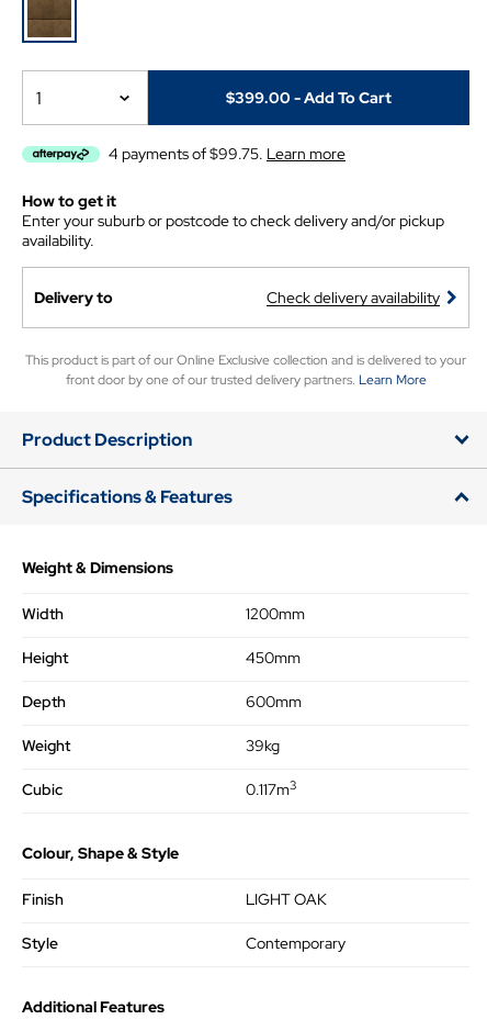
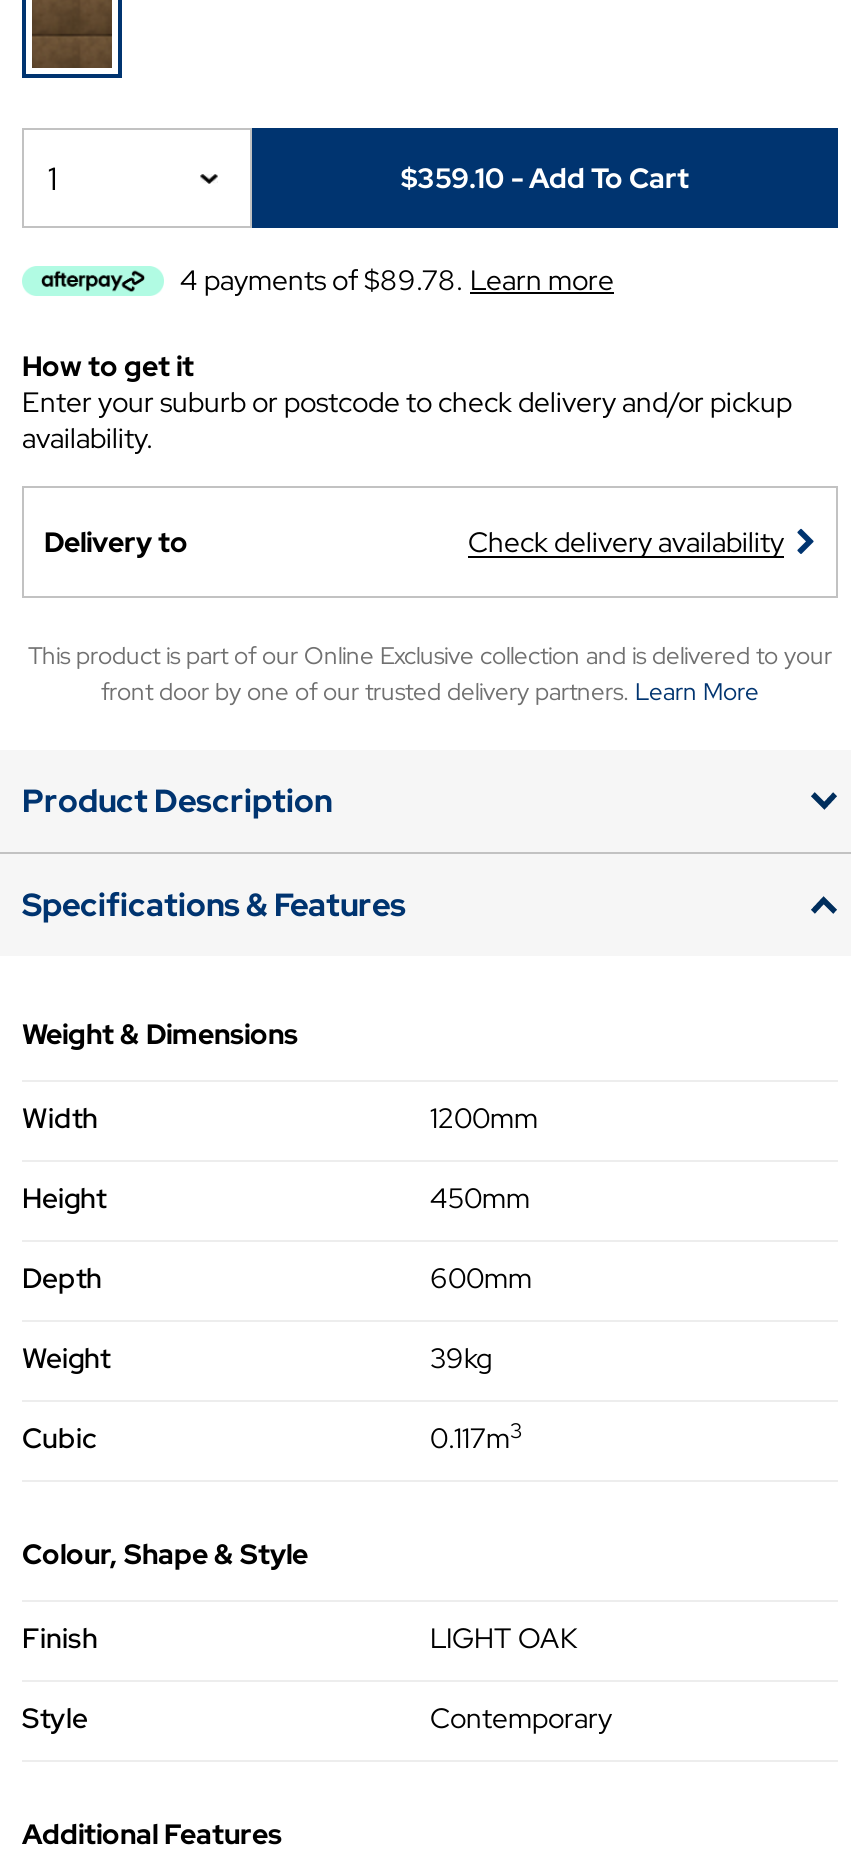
[226,88,392,108] $399.00 - Add To Cart -> [401,161,689,197] $359.10 - Add To Cart
[109,144,346,164] 4 payments of $99.75. Learn more -> [180,263,614,299] 4 payments of $89.78. Learn more

